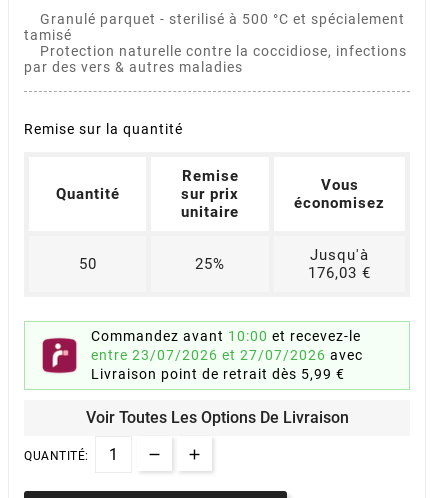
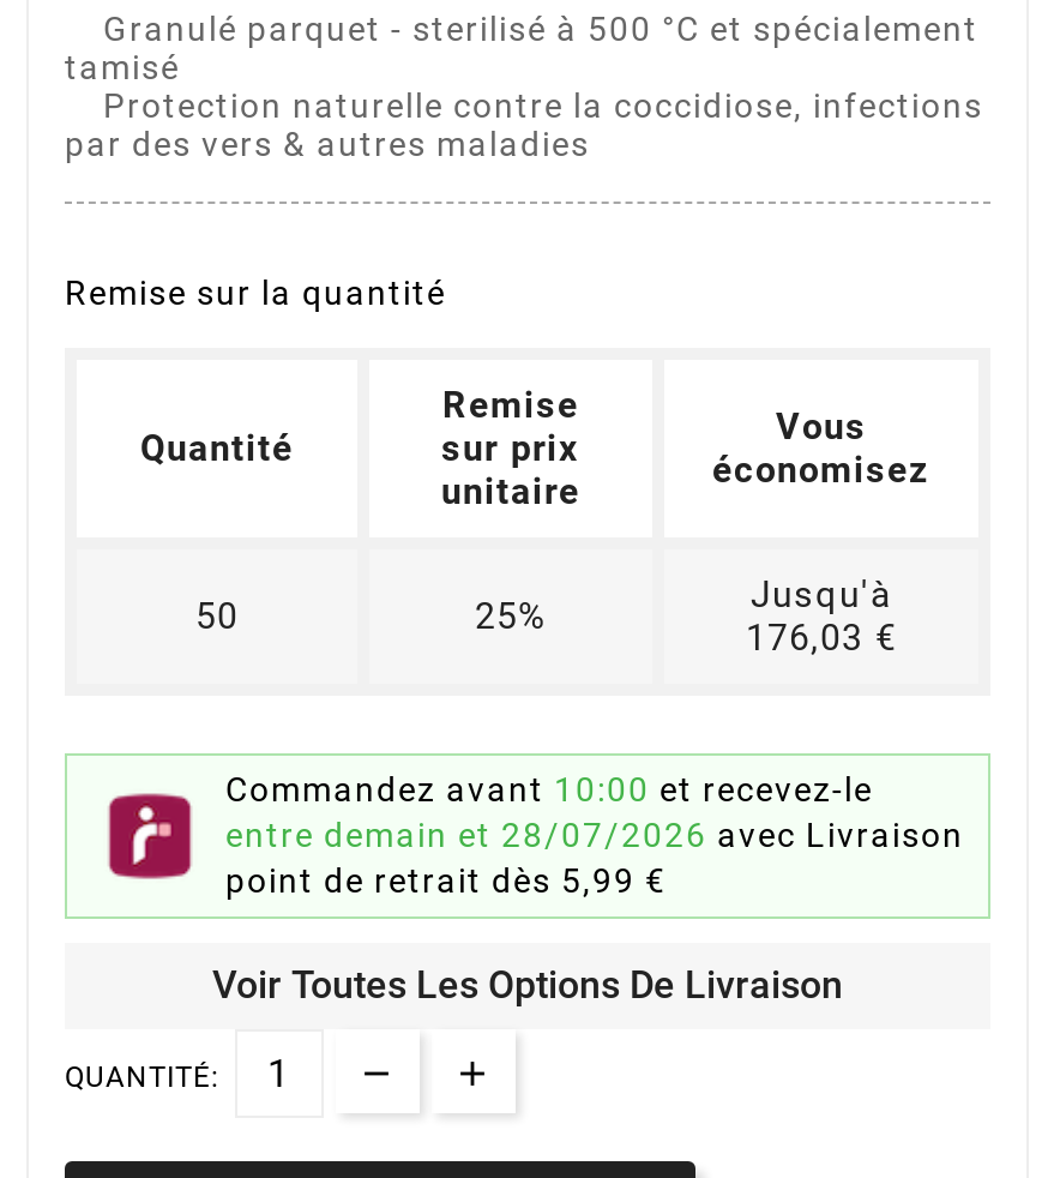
[91,347,363,382] entre 23/07/2026 et 27/07/2026 avec | Livraison point de retrait dès 5,99 € -> [225,816,964,900] entre demain et 28/07/2026 avec Livraison | point de retrait dès 5,99 €

